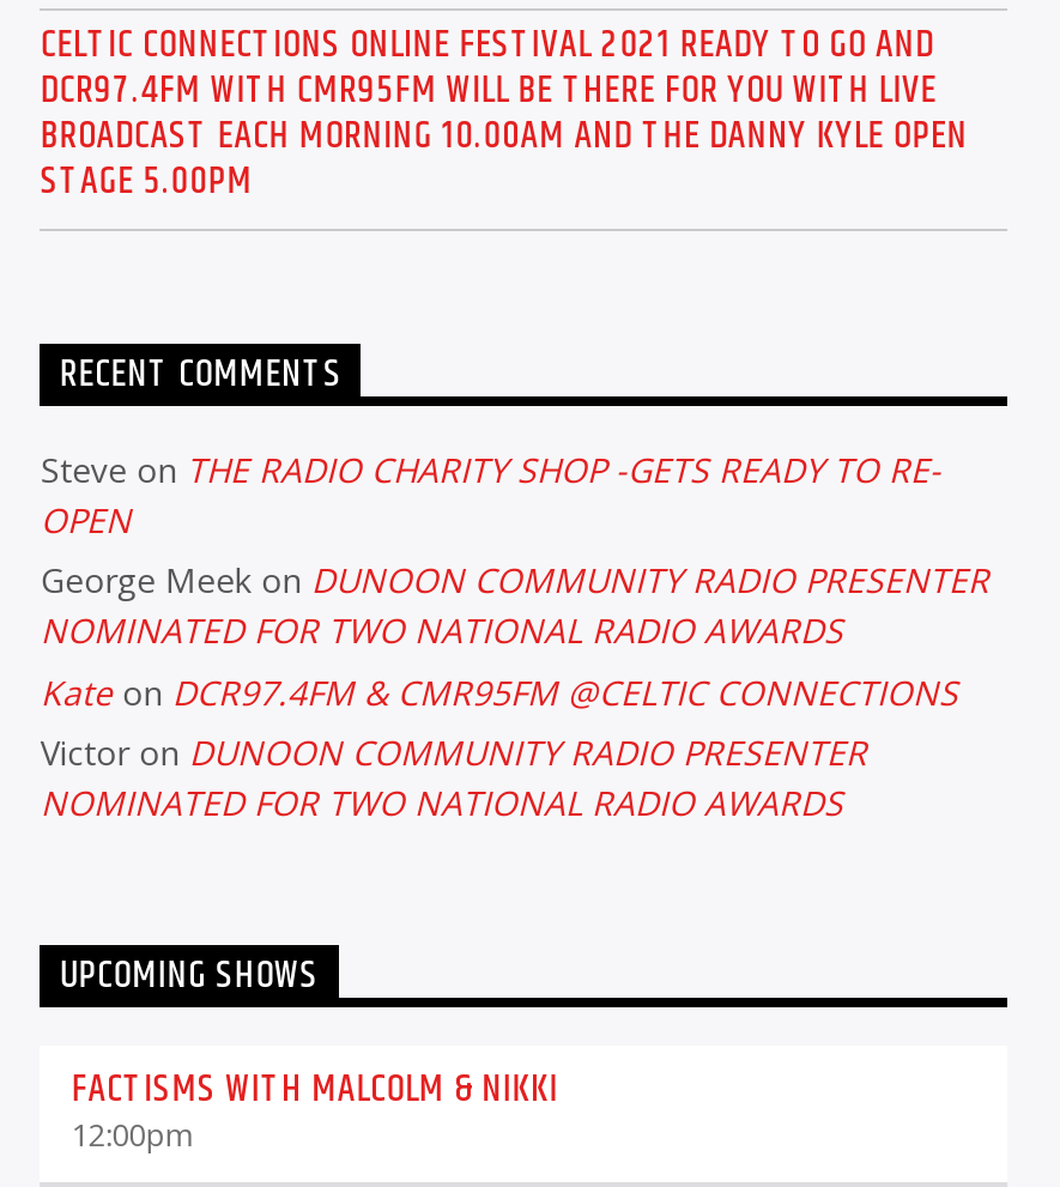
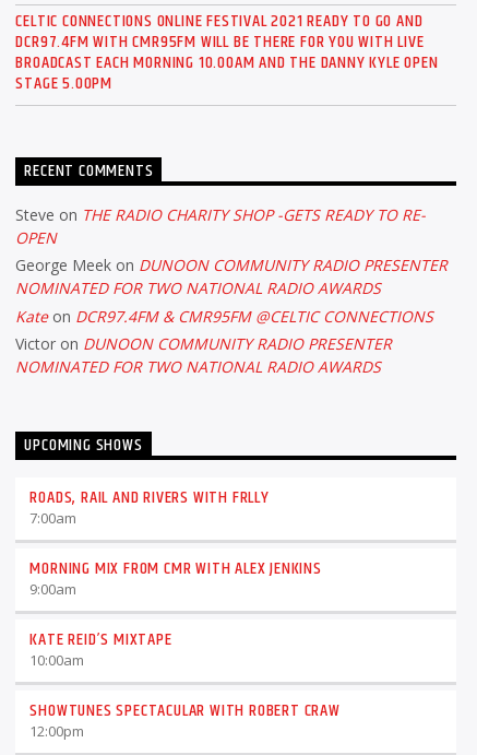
[72,1060,558,1120] FACTISMS WITH MALCOLM & NIKKI -> [30,484,340,725] ROADS, RAIL AND RIVERS WITH FRLLY | 7:00am | MORNING MIX FROM CMR WITH ALEX JENKINS | 9:00am | KATE REID’S MIXTAPE | 10:00am | SHOWTUNES SPECTACULAR WITH ROBERT CRAW

